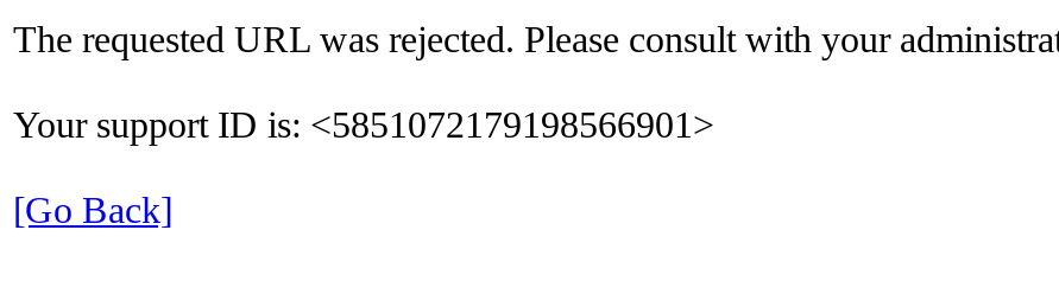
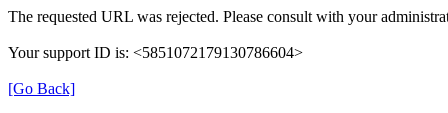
[13,104,714,145] Your support ID is: <5851072179198566901> -> [8,44,303,61] Your support ID is: <5851072179130786604>

